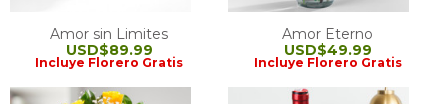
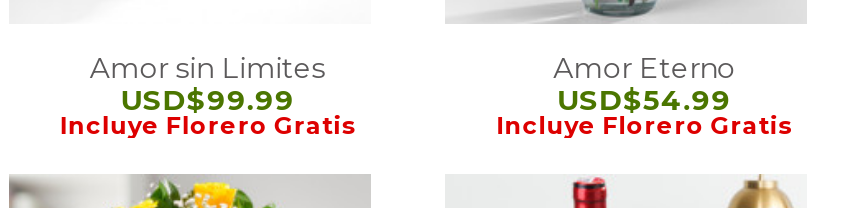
[66,41,153,59] USD$89.99 -> [121,83,295,119] USD$99.99
[284,41,372,59] USD$49.99 -> [557,83,731,119] USD$54.99

